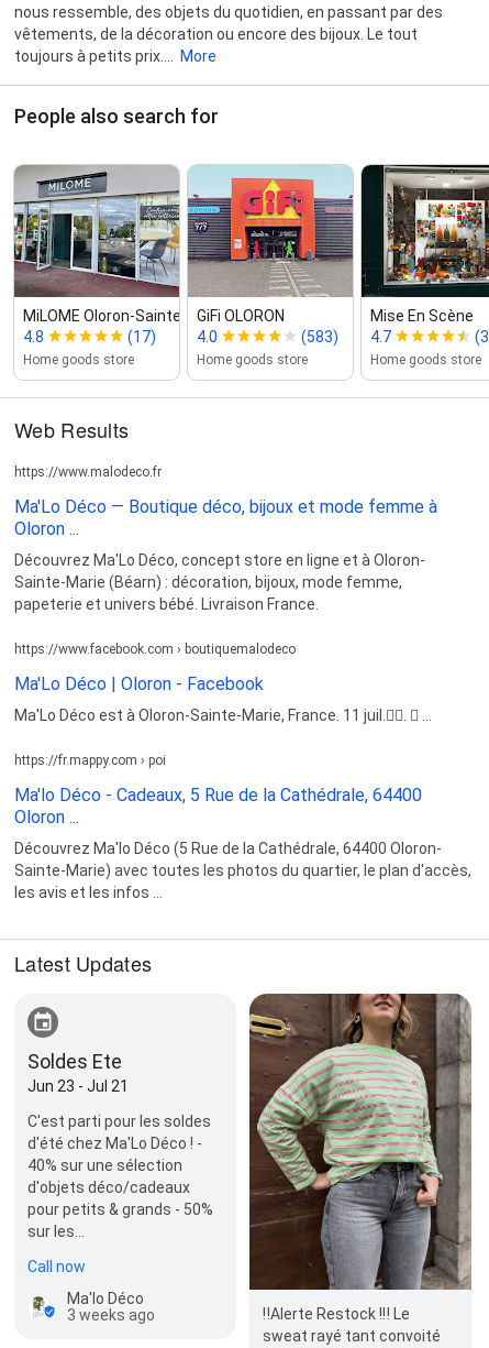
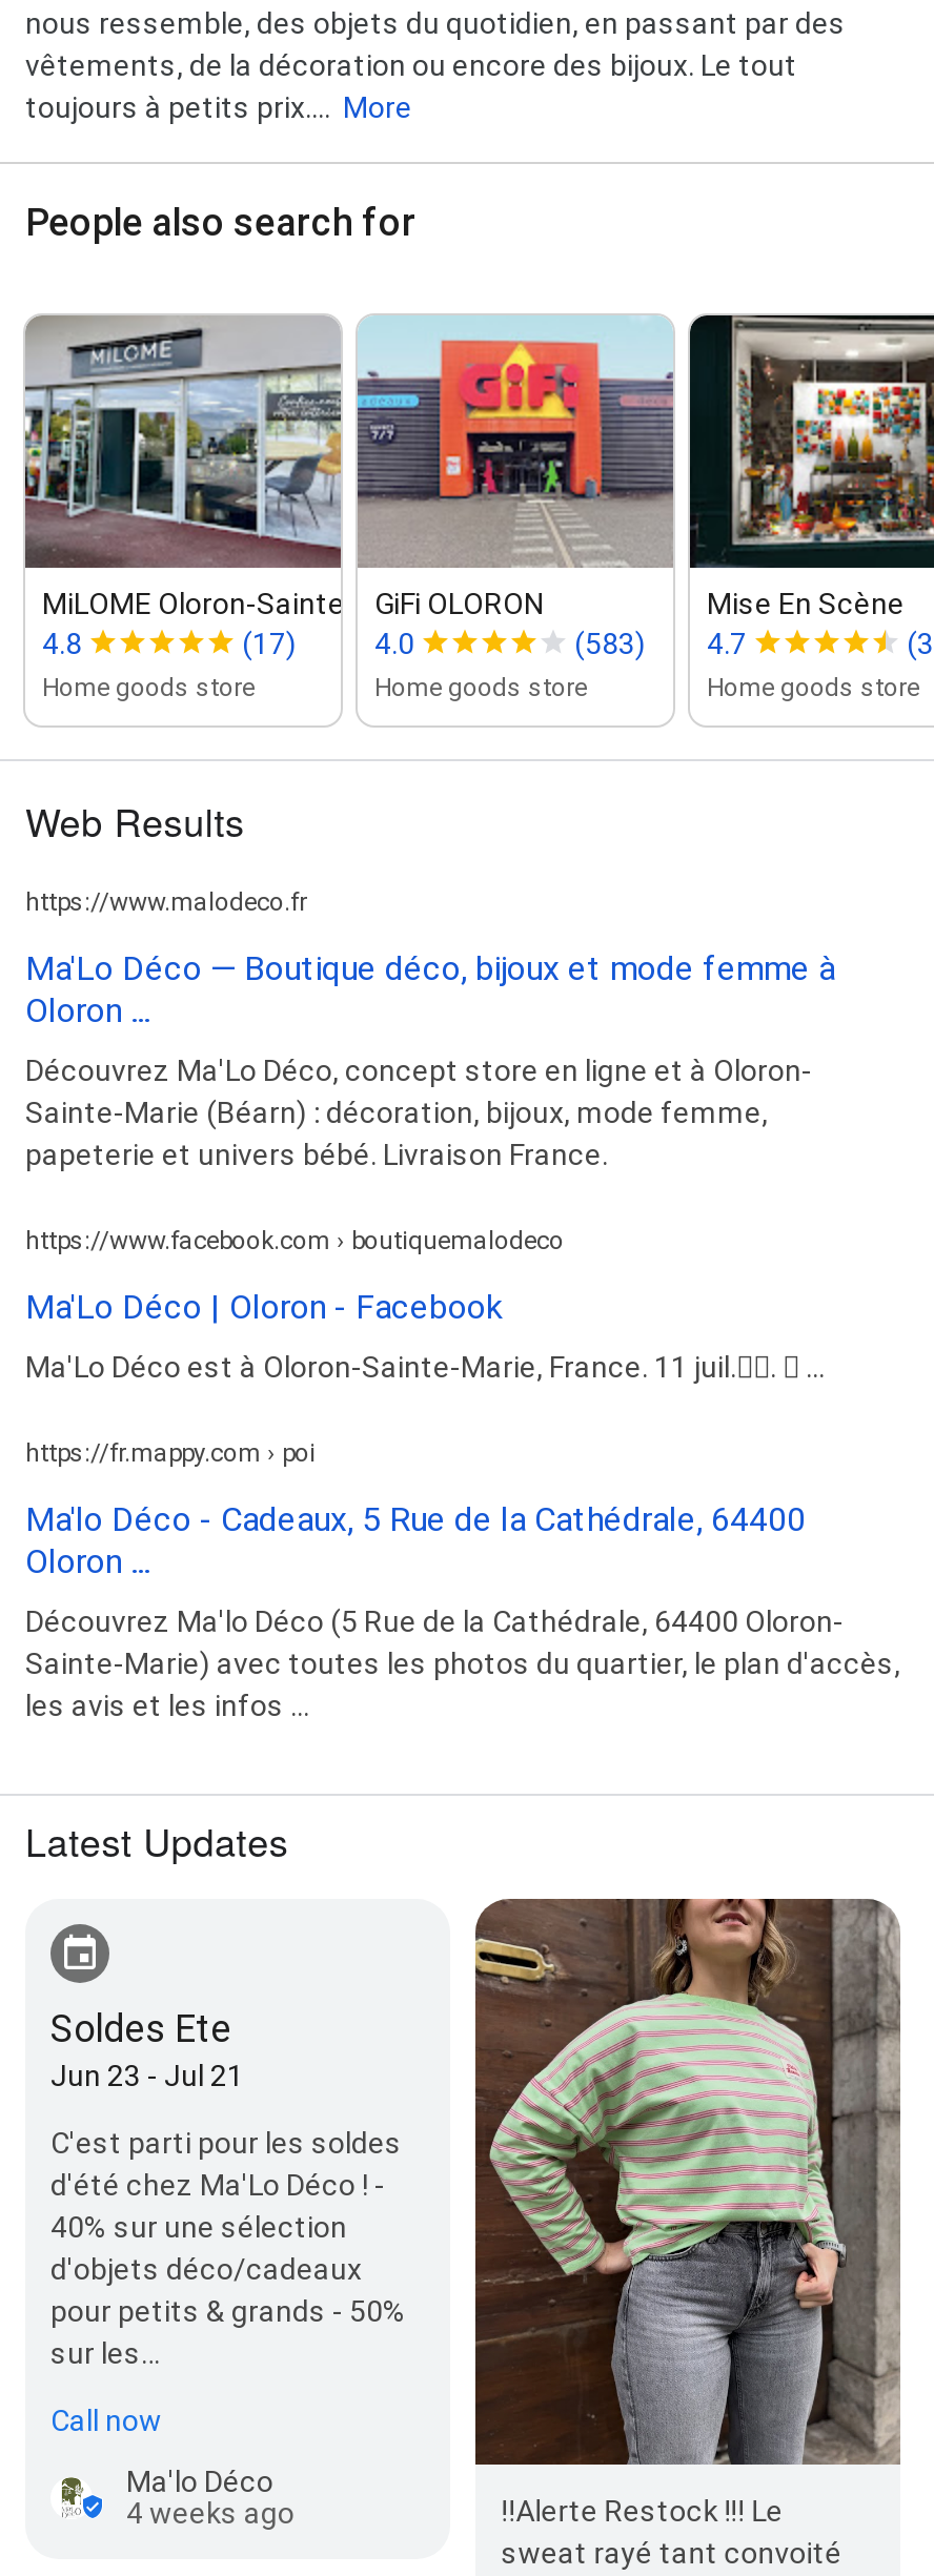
[67,1306,155,1323] 3 weeks ago -> [126,2495,295,2529] 4 weeks ago

